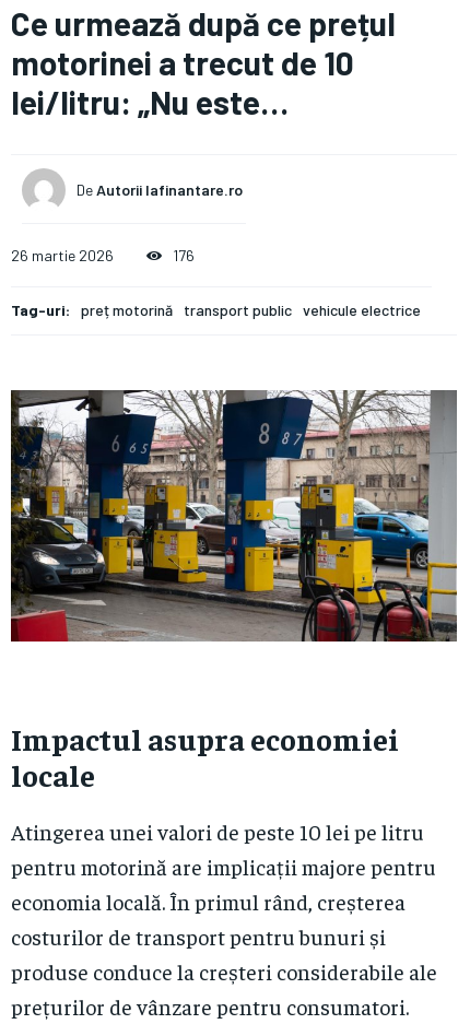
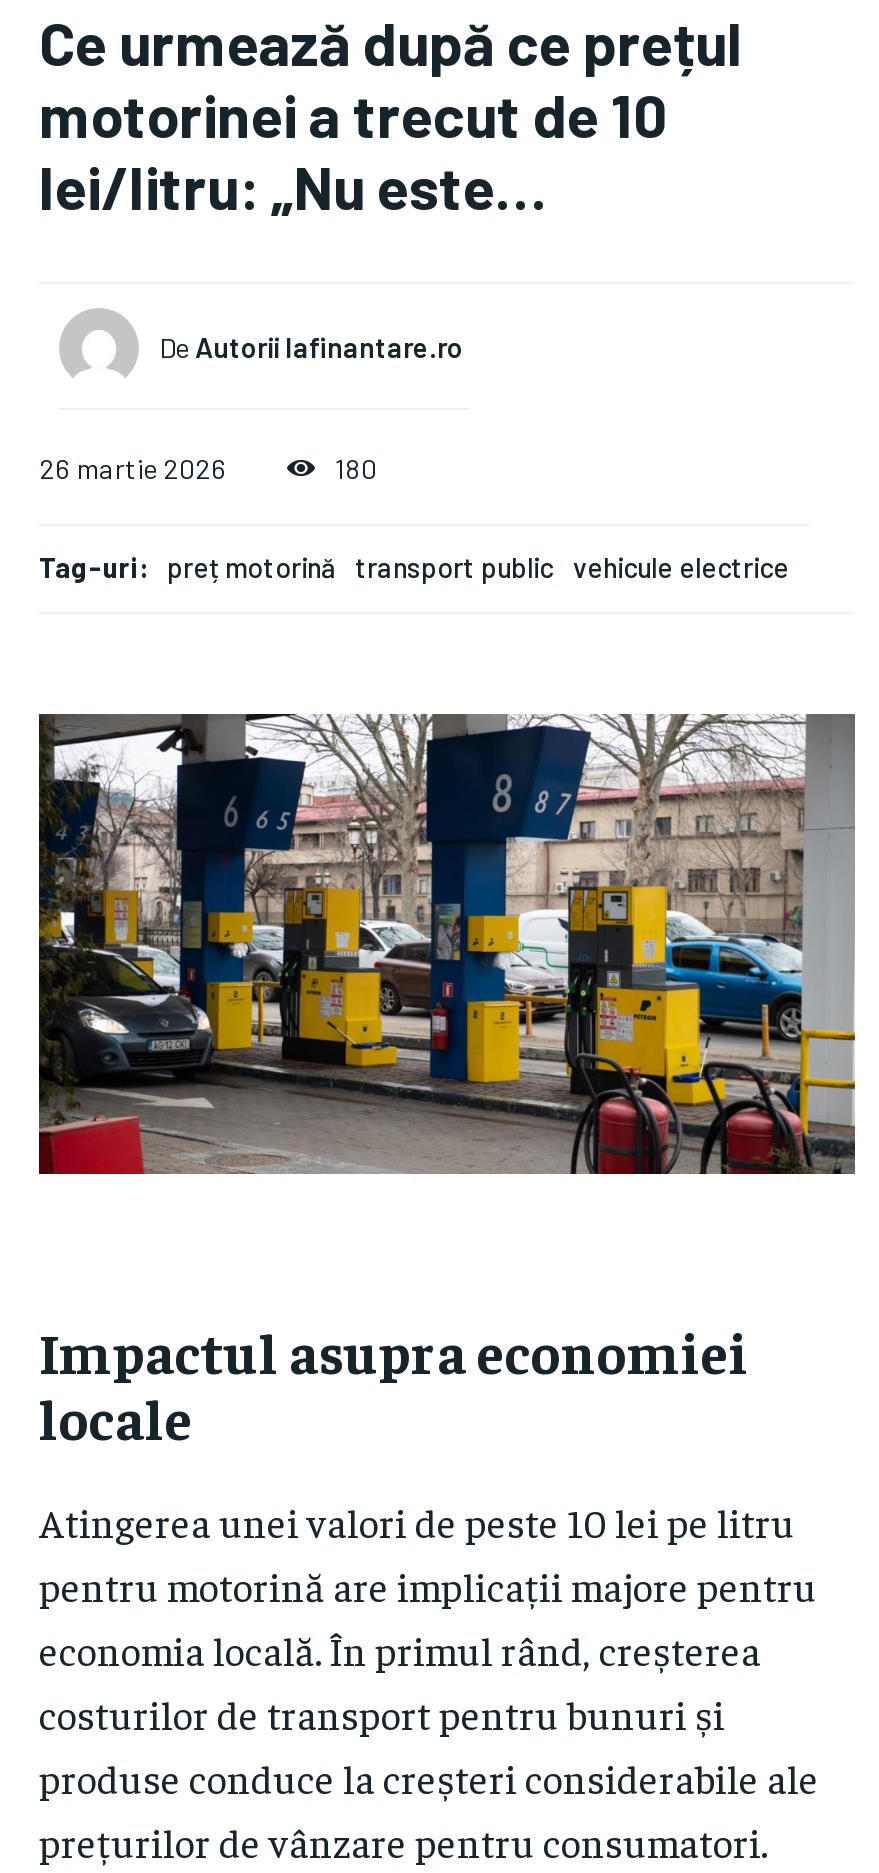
[173,246,195,265] 176 -> [335,451,377,485] 180

